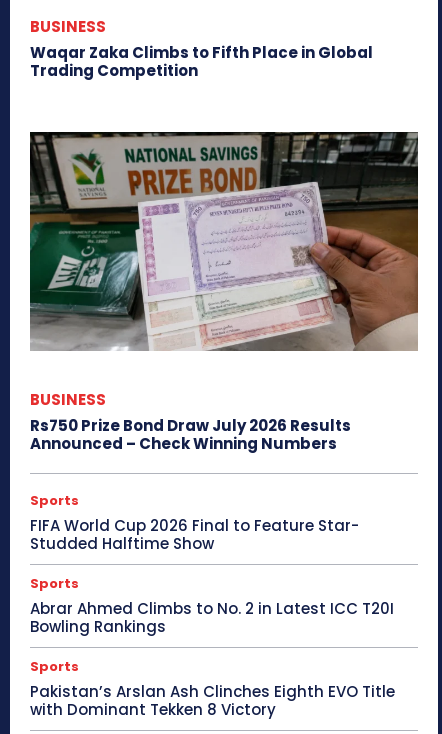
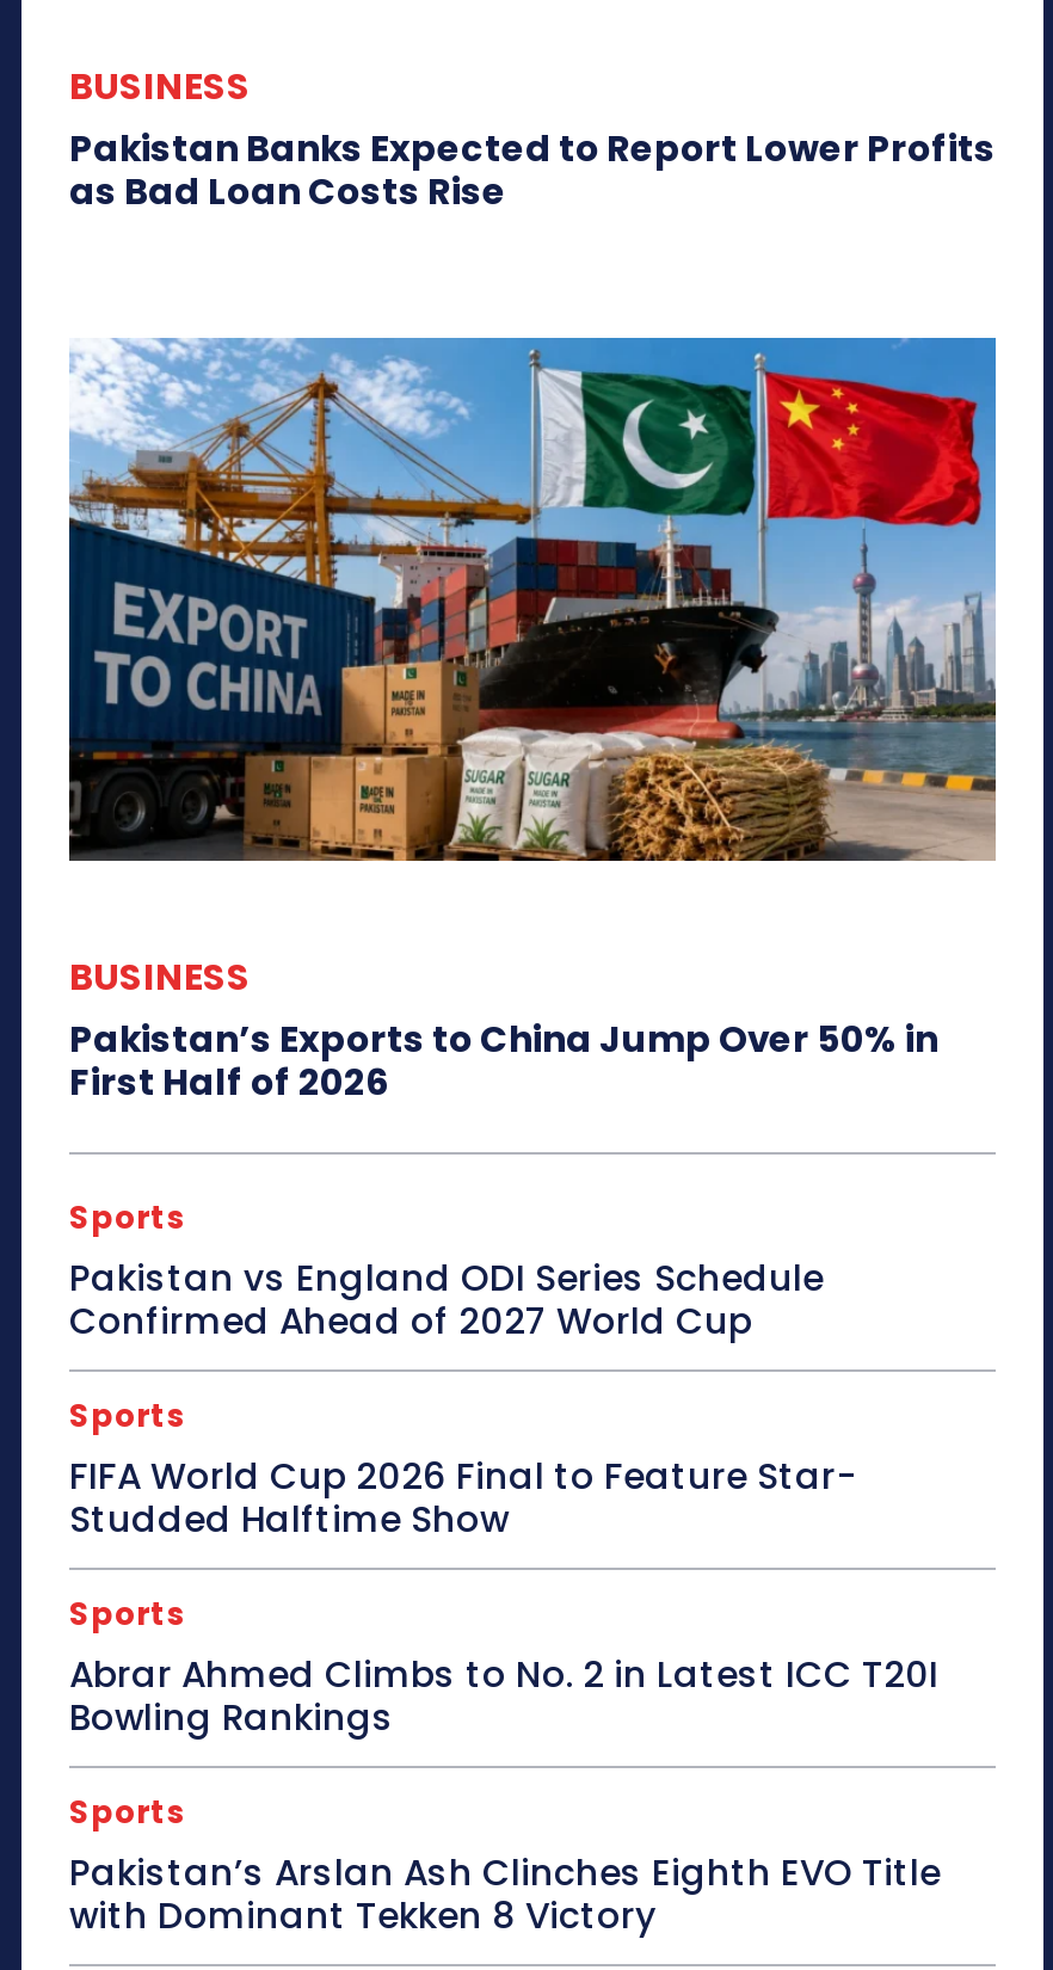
[30,42,373,81] Waqar Zaka Climbs to Fifth Place in Global | Trading Competition -> [69,123,996,217] Pakistan Banks Expected to Report Lower Profits | as Bad Loan Costs Rise
[29,131,419,352] [image] -> [67,335,998,863] [image]
[30,415,351,454] Rs750 Prize Bond Draw July 2026 Results | Announced – Check Winning Numbers -> [69,1013,938,1345] Pakistan’s Exports to China Jump Over 50% in | First Half of 2026 | Sports | Pakistan vs England ODI Series Schedule | Confirmed Ahead of 2027 World Cup

